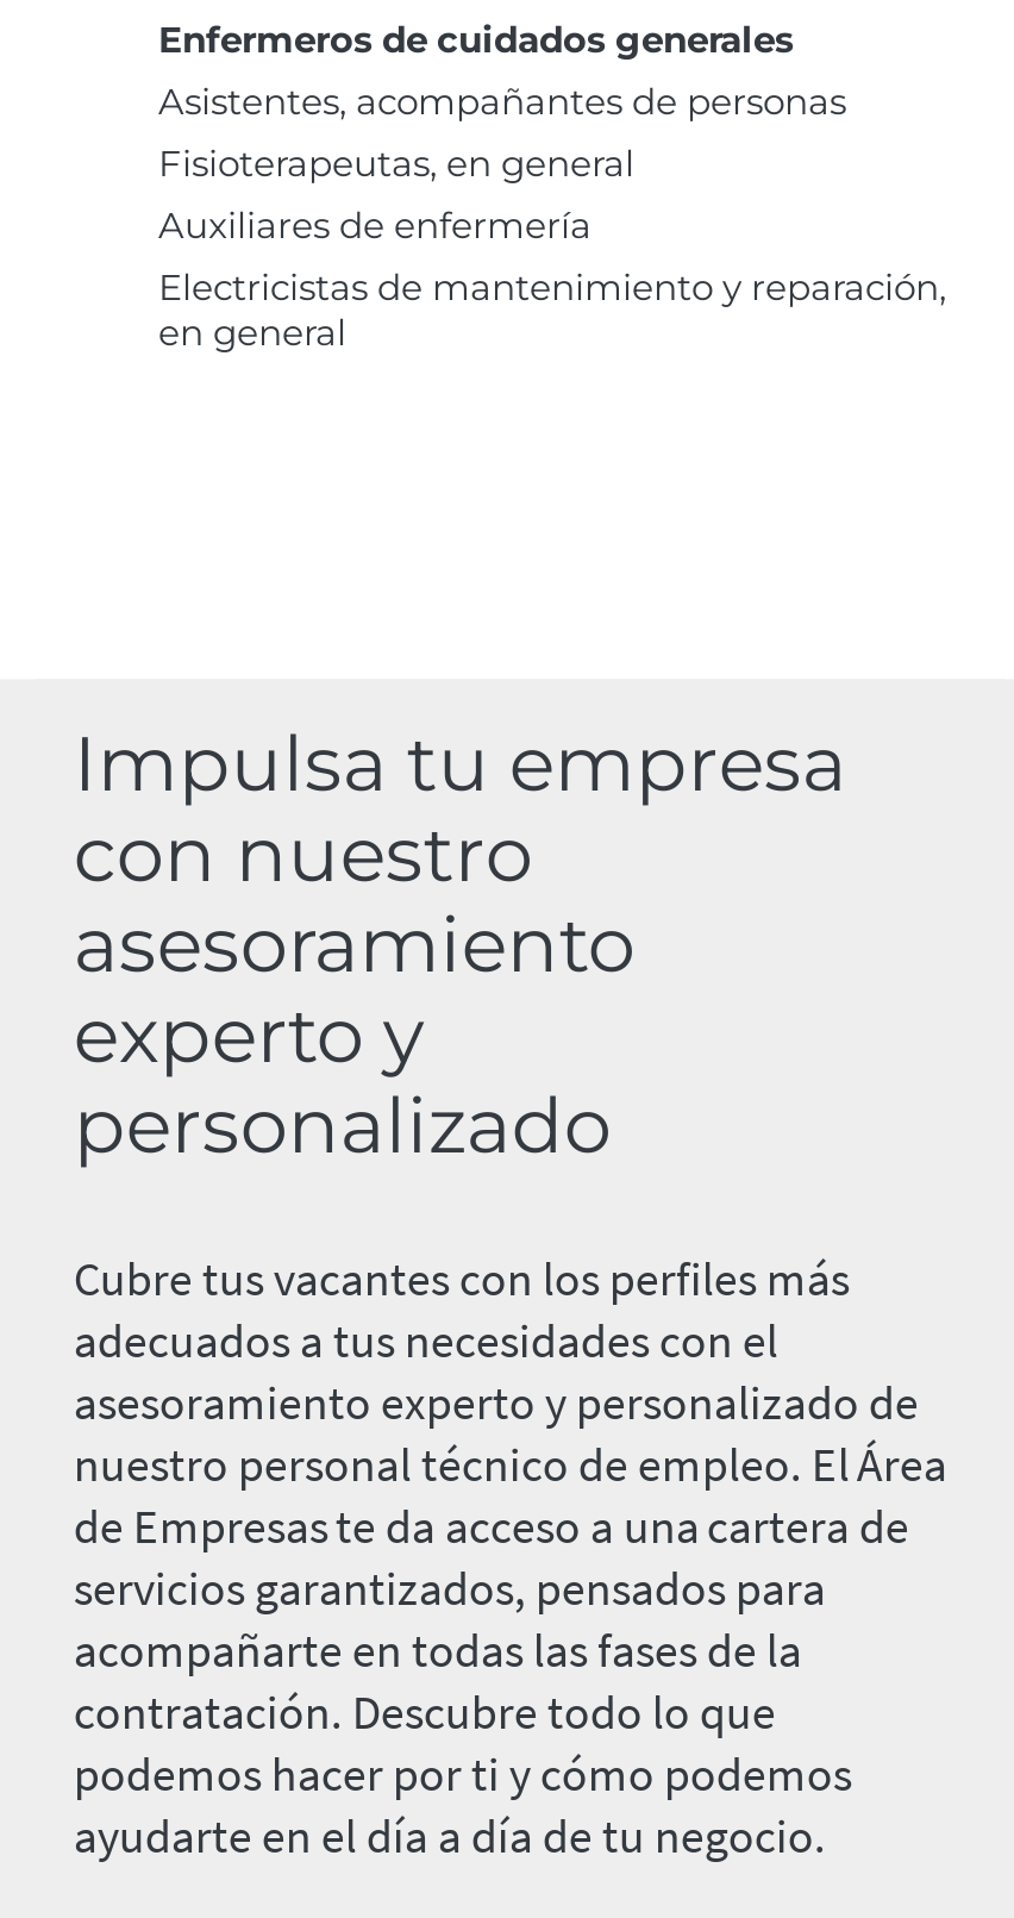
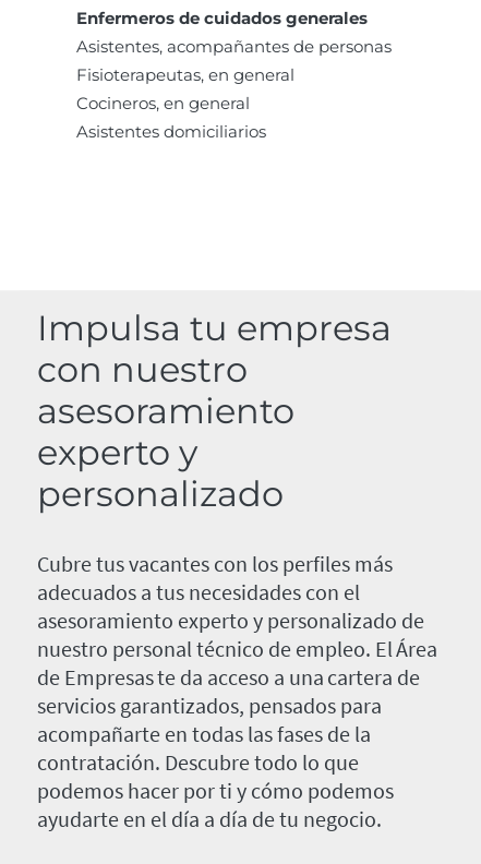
[158,203,946,355] Auxiliares de enfermería | Electricistas de mantenimiento y reparación, | en general -> [76,93,266,142] Cocineros, en general | Asistentes domiciliarios

